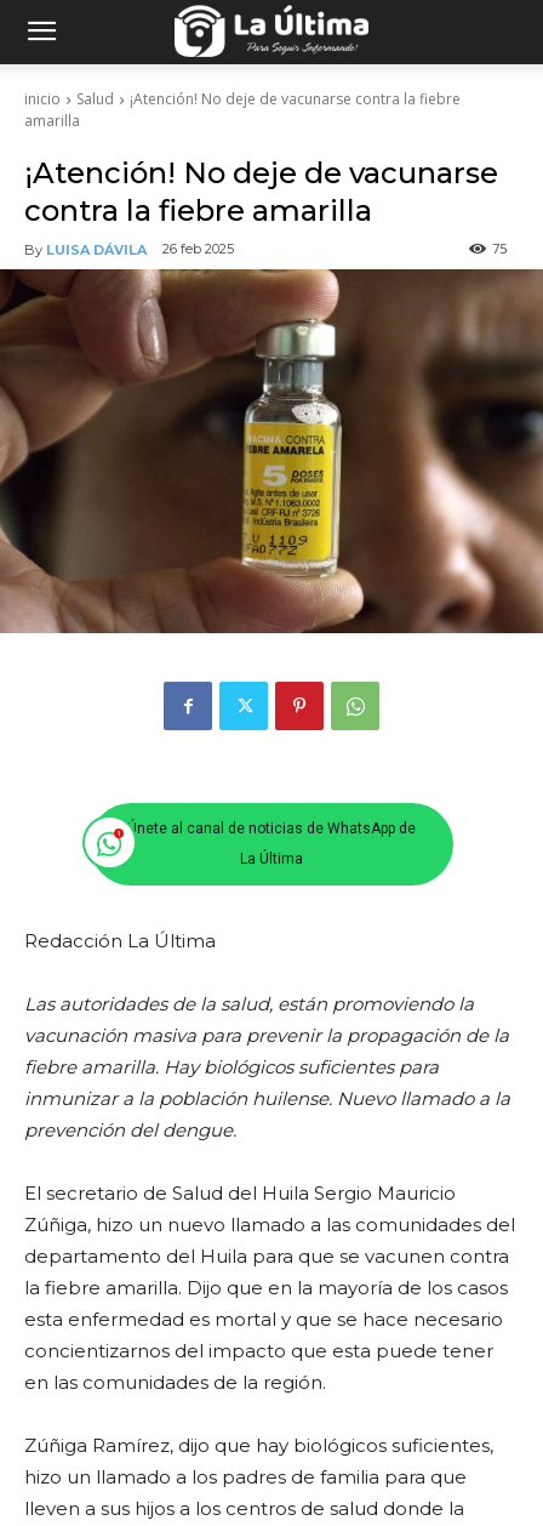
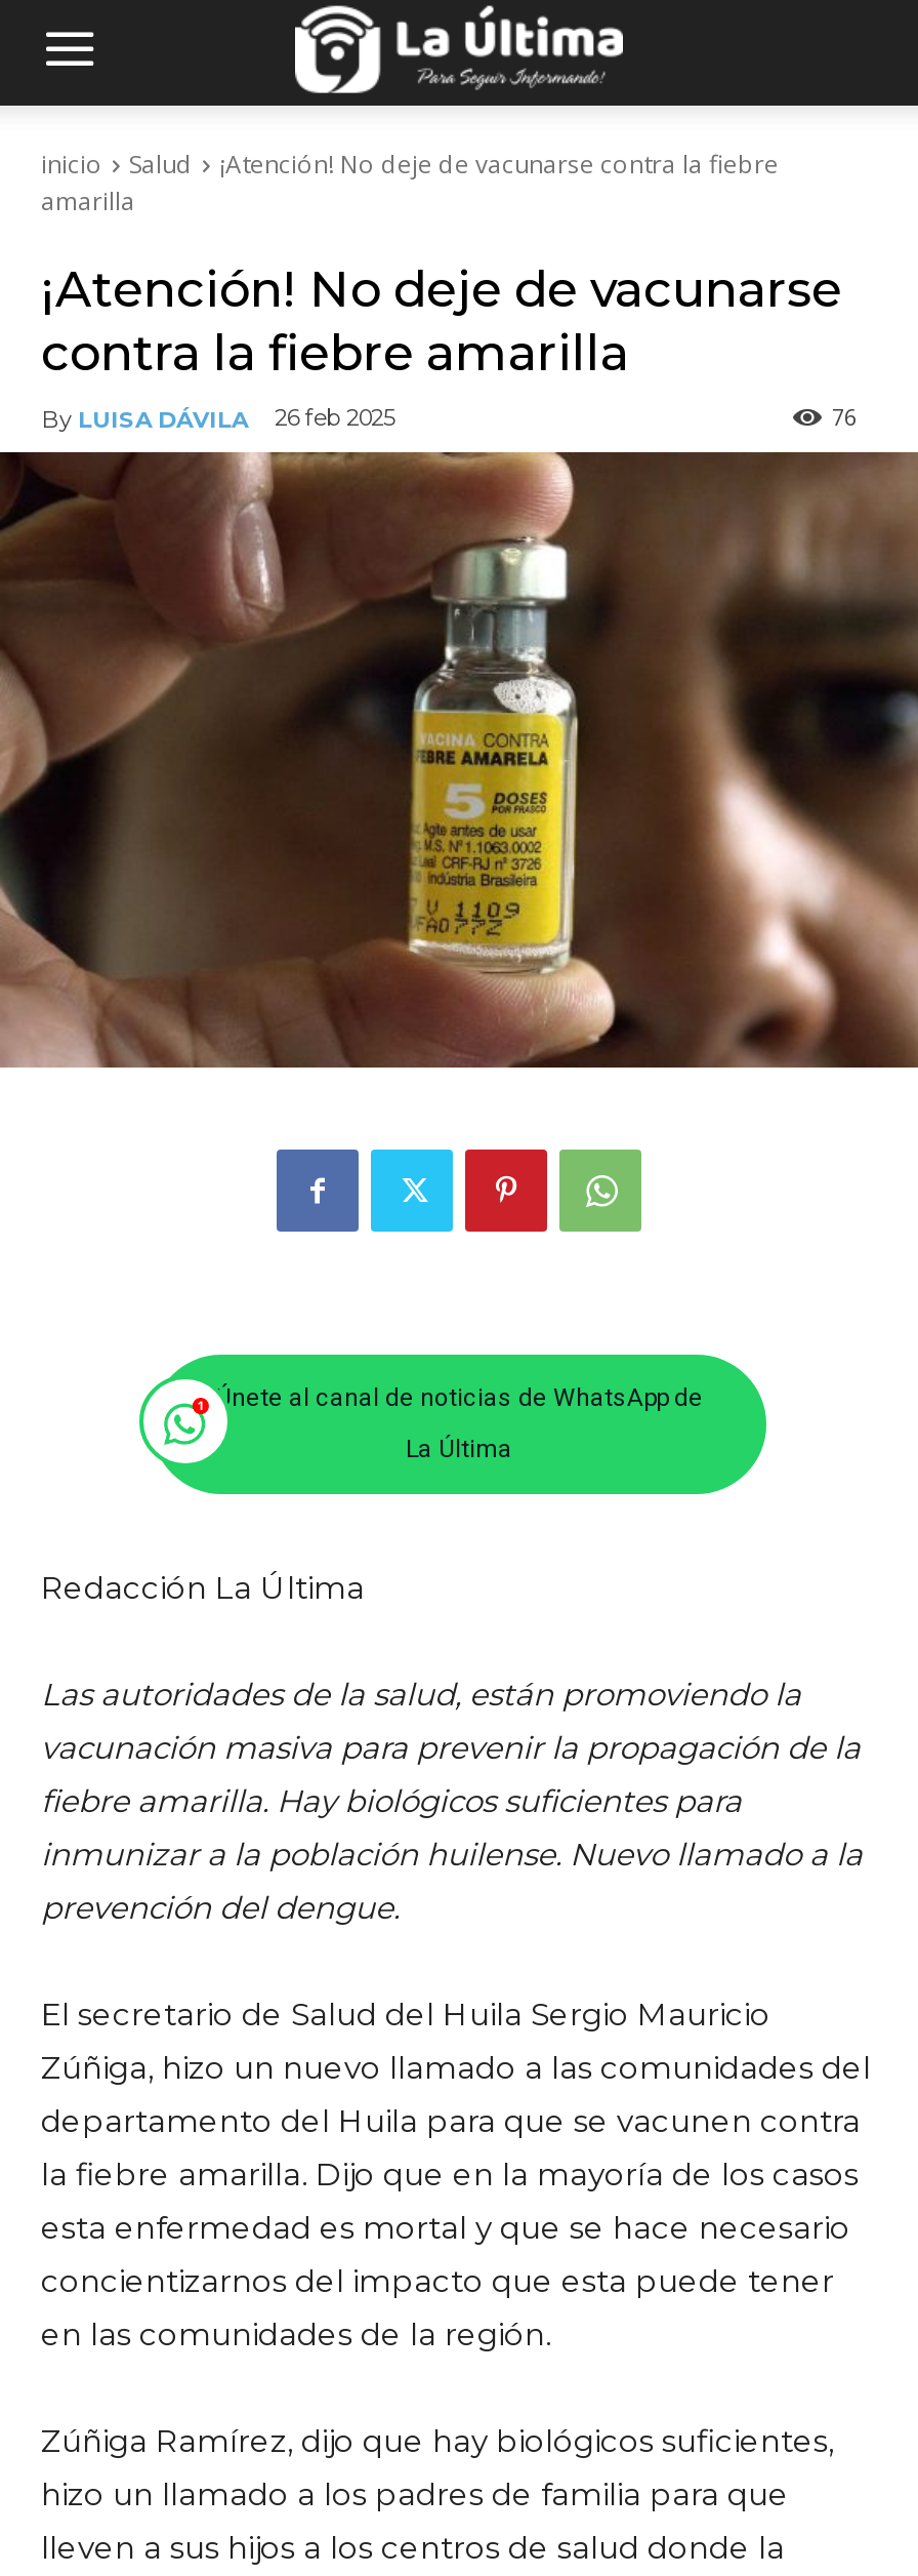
[492,239,507,257] 75 -> [832,401,857,432] 76

